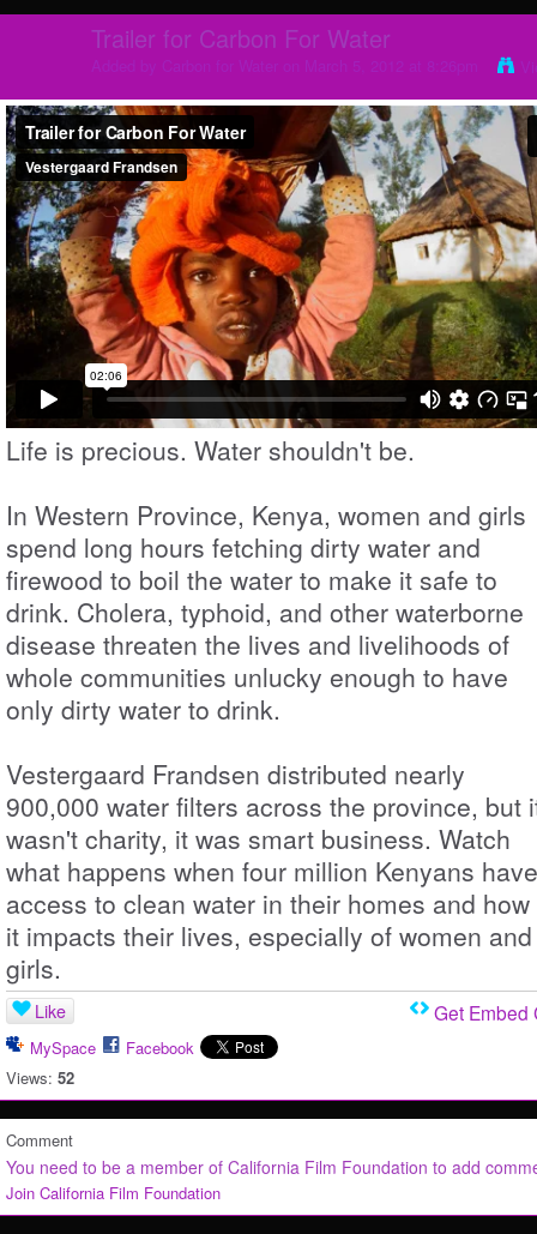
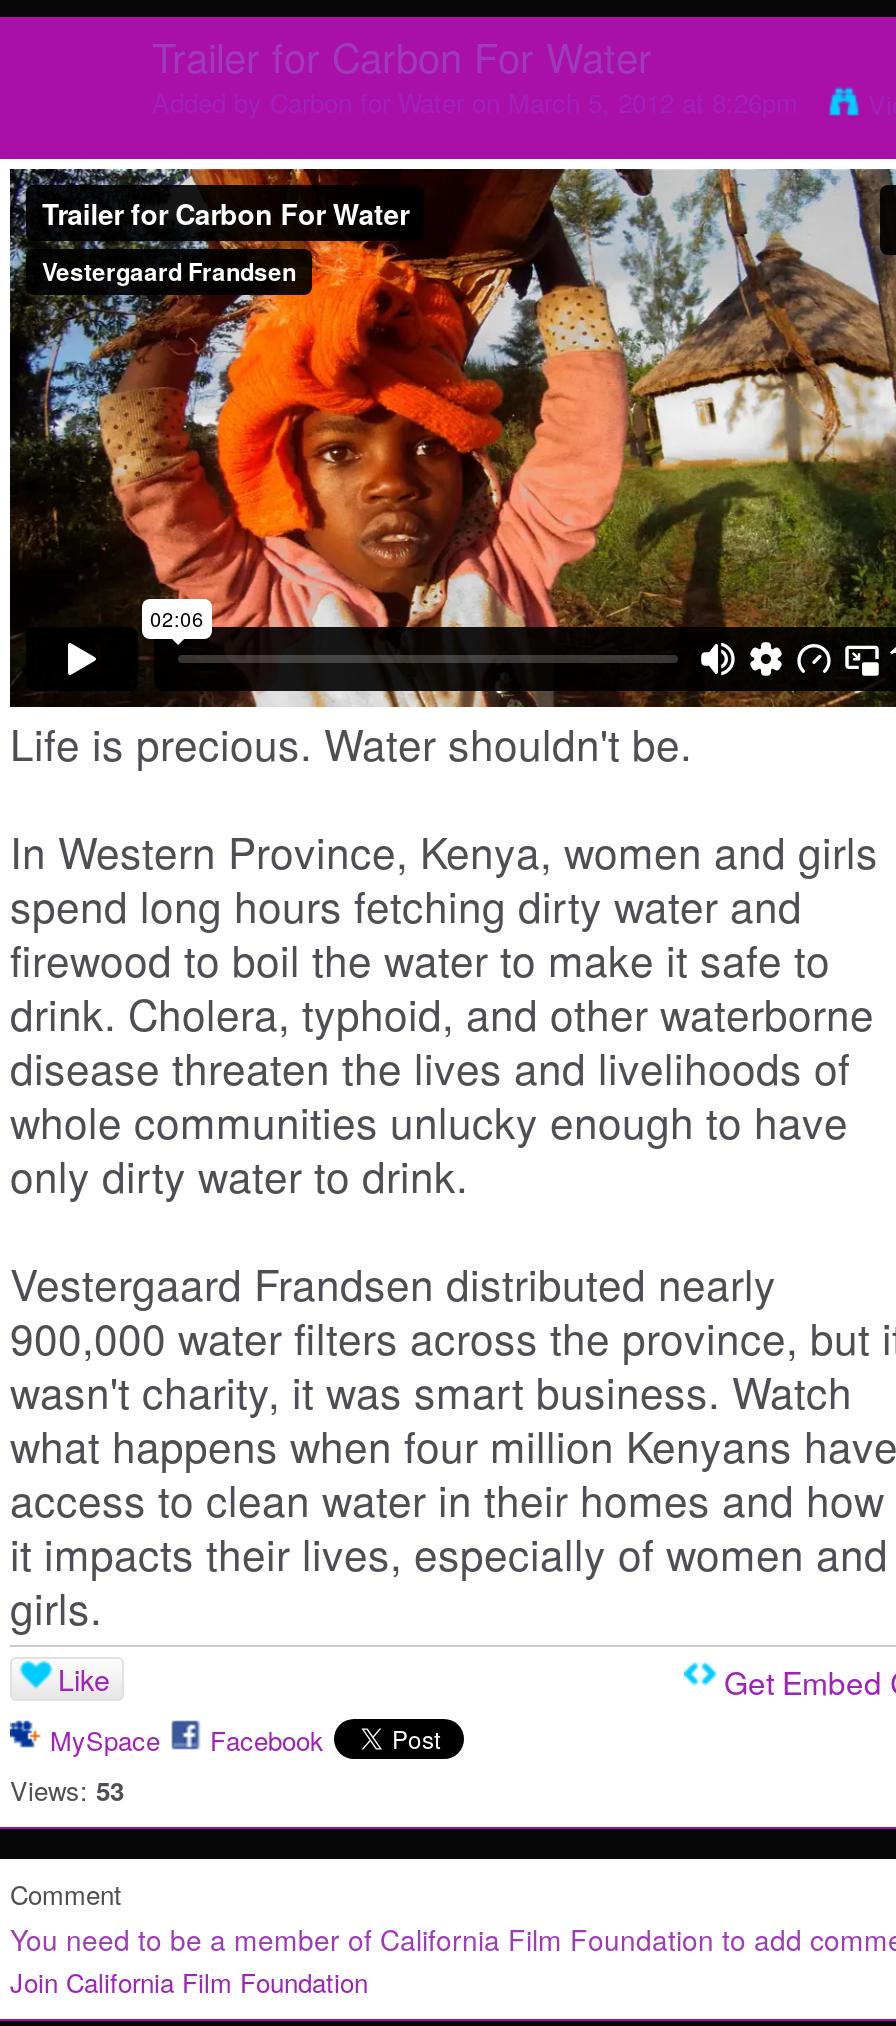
[6,1066,74,1089] Views: 52 -> [10,1771,124,1809] Views: 53

